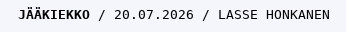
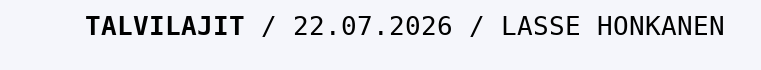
[18,7,194,22] JÄÄKIEKKO | 20.07.2026 -> [85,11,453,41] TALVILAJIT | 22.07.2026

